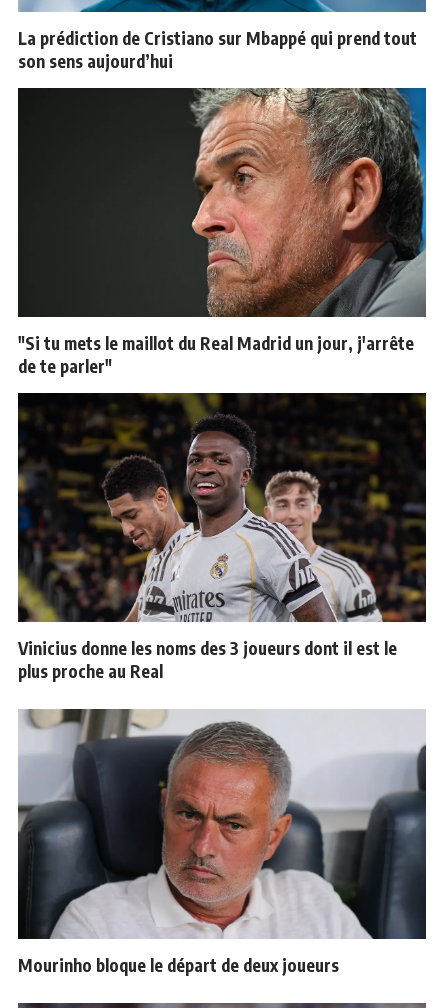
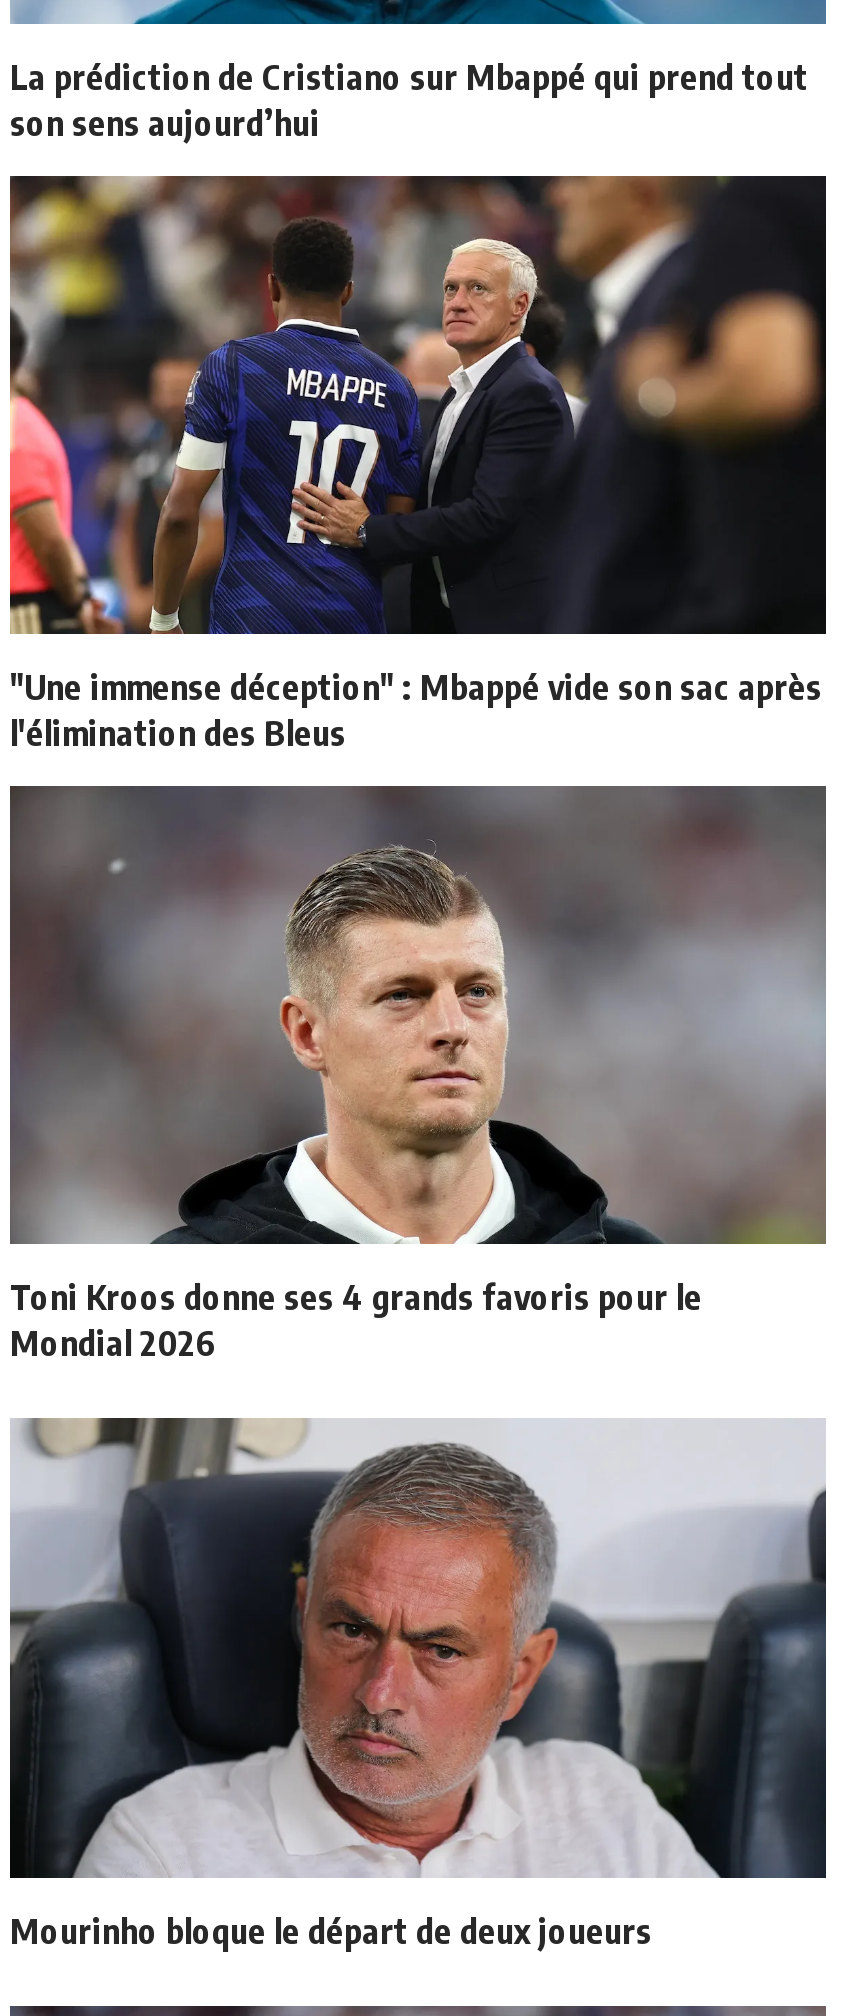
[17,87,427,377] [image] | "Si tu mets le maillot du Real Madrid un jour, j'arrête | de te parler" -> [8,174,828,754] [image] | "Une immense déception" : Mbappé vide son sac après | l'élimination des Bleus
[18,393,427,682] [image] | Vinicius donne les noms des 3 joueurs dont il est le | plus proche au Real -> [10,784,828,1364] [image] | Toni Kroos donne ses 4 grands favoris pour le | Mondial 2026

